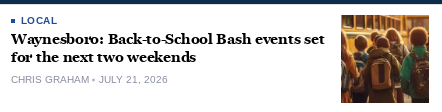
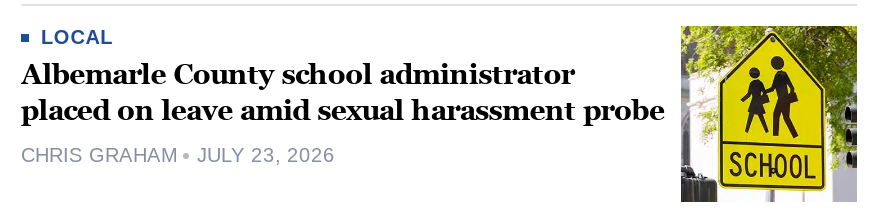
[11,14,429,104] [image] | Waynesboro: Back-to-School Bash events set | for the next two weekends -> [21,24,859,202] [image] | Albemarle County school administrator | placed on leave amid sexual harassment probe
[11,74,168,85] CHRIS GRAHAM JULY 21, 2026 -> [21,144,335,166] CHRIS GRAHAM JULY 23, 2026

